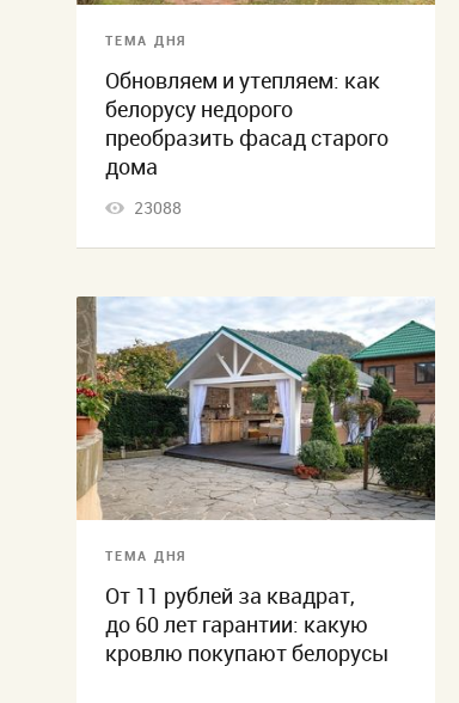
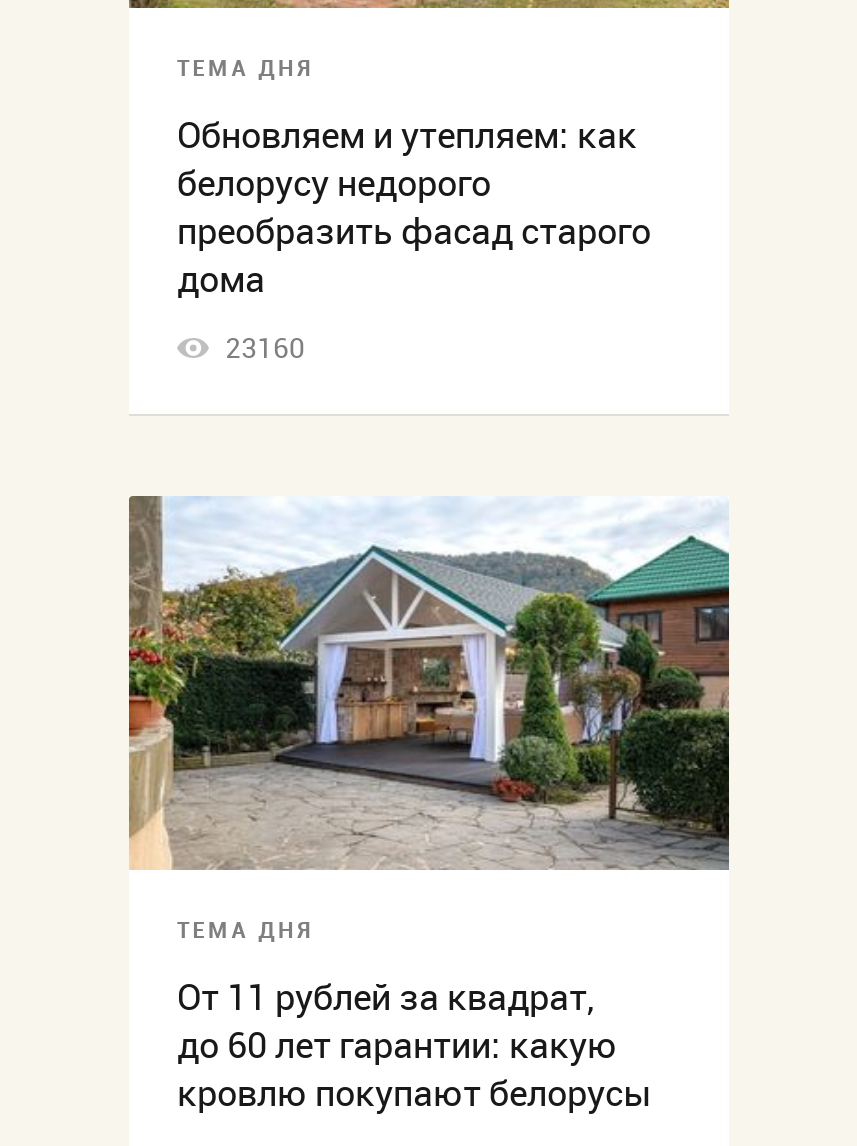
[134,198,182,218] 23088 -> [225,332,305,364] 23160

